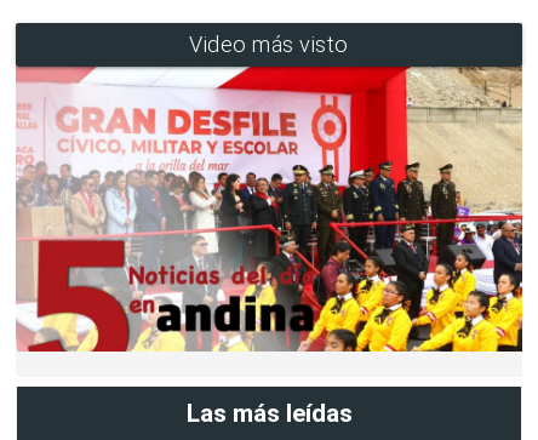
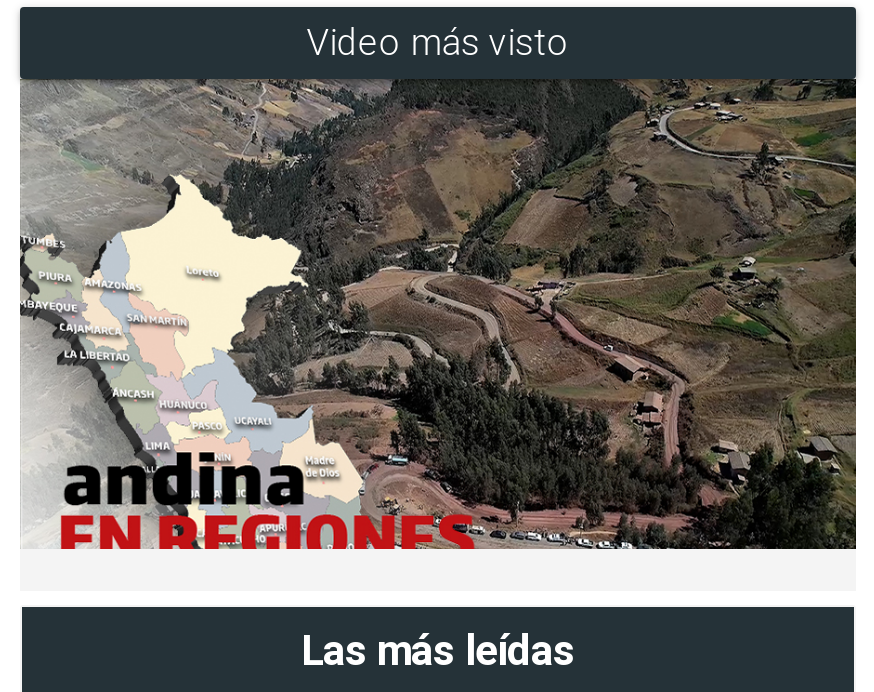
[16,65,523,353] [image] -> [18,79,858,551] [image]

